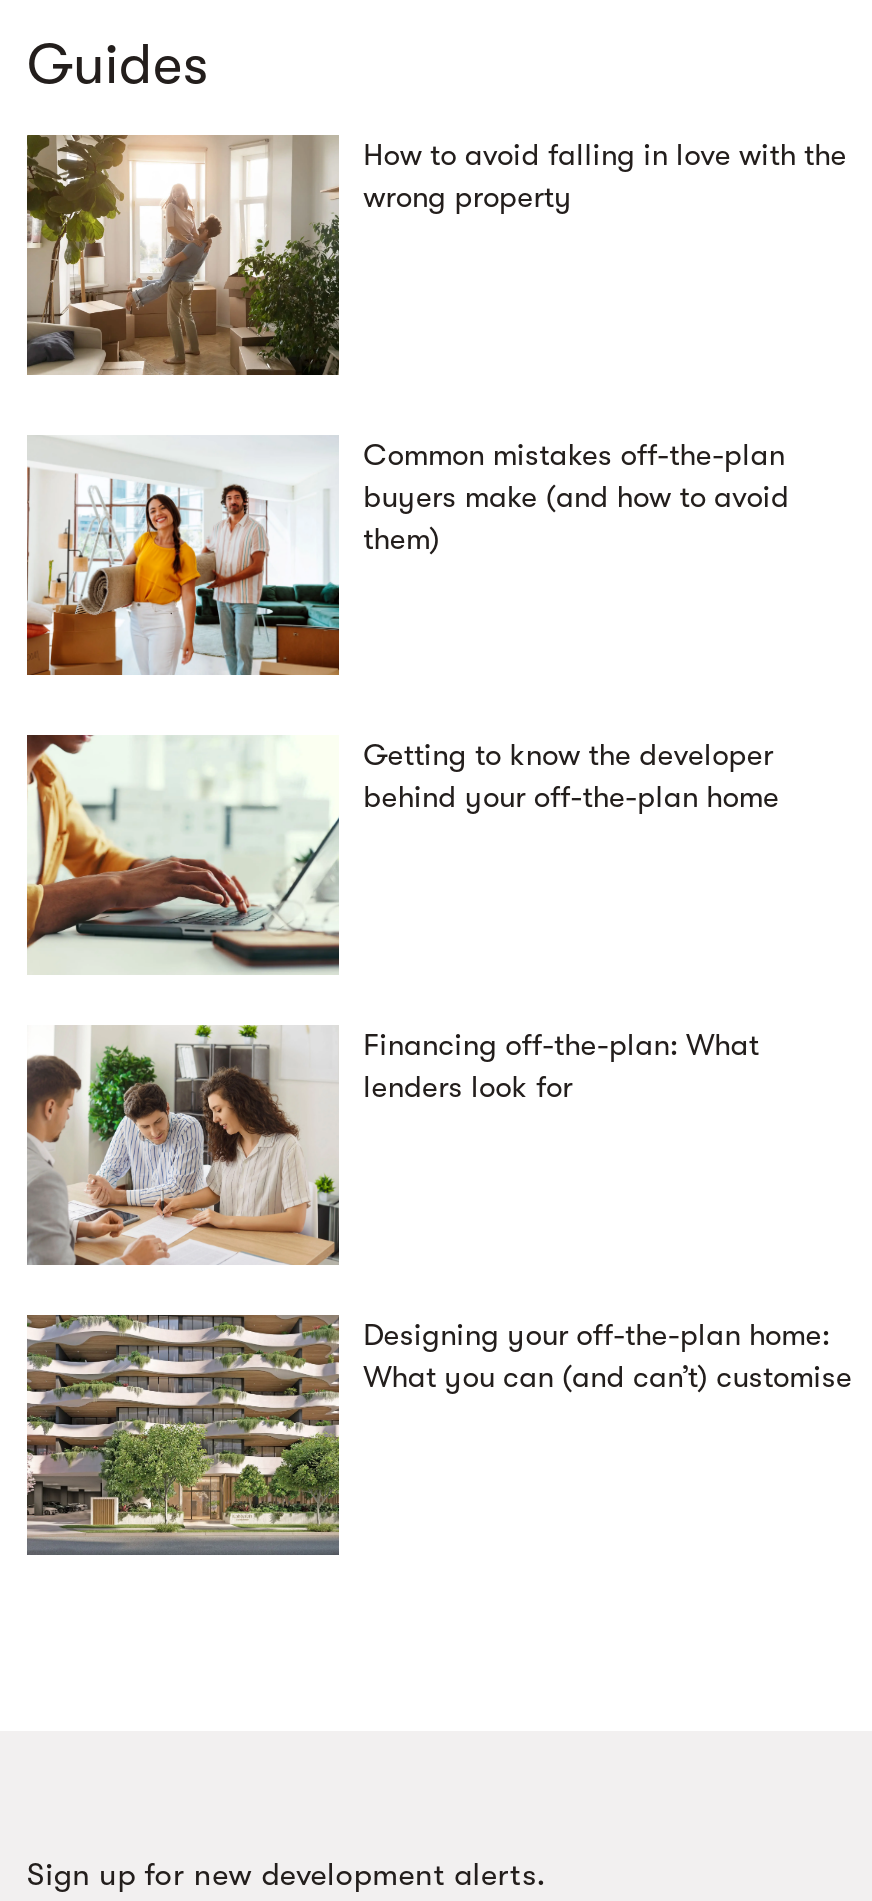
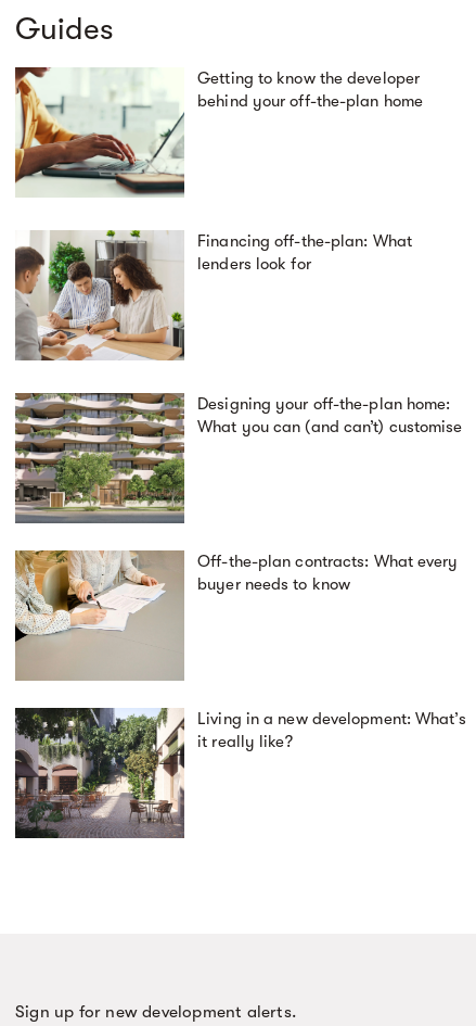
[25,133,847,377] [image] | How to avoid falling in love with the | wrong property -> none
[25,435,789,677] [image] | Common mistakes off-the-plan | buyers make (and how to avoid | them) -> none
moved [23,733,779,975] -> [13,66,423,198]: [image] | Getting to know the developer | behind your off-the-plan home
moved [25,1023,759,1269] -> [14,229,412,363]: [image] | Financing off-the-plan: What | lenders look for
moved [23,1311,852,1551] -> [13,391,462,521]: [image] | Designing your off-the-plan home: | What you can (and can’t) customise
none -> [14,549,458,681] [image] | Off-the-plan contracts: What every | buyer needs to know
none -> [14,707,466,838] [image] | Living in a new development: What’s | it really like?

